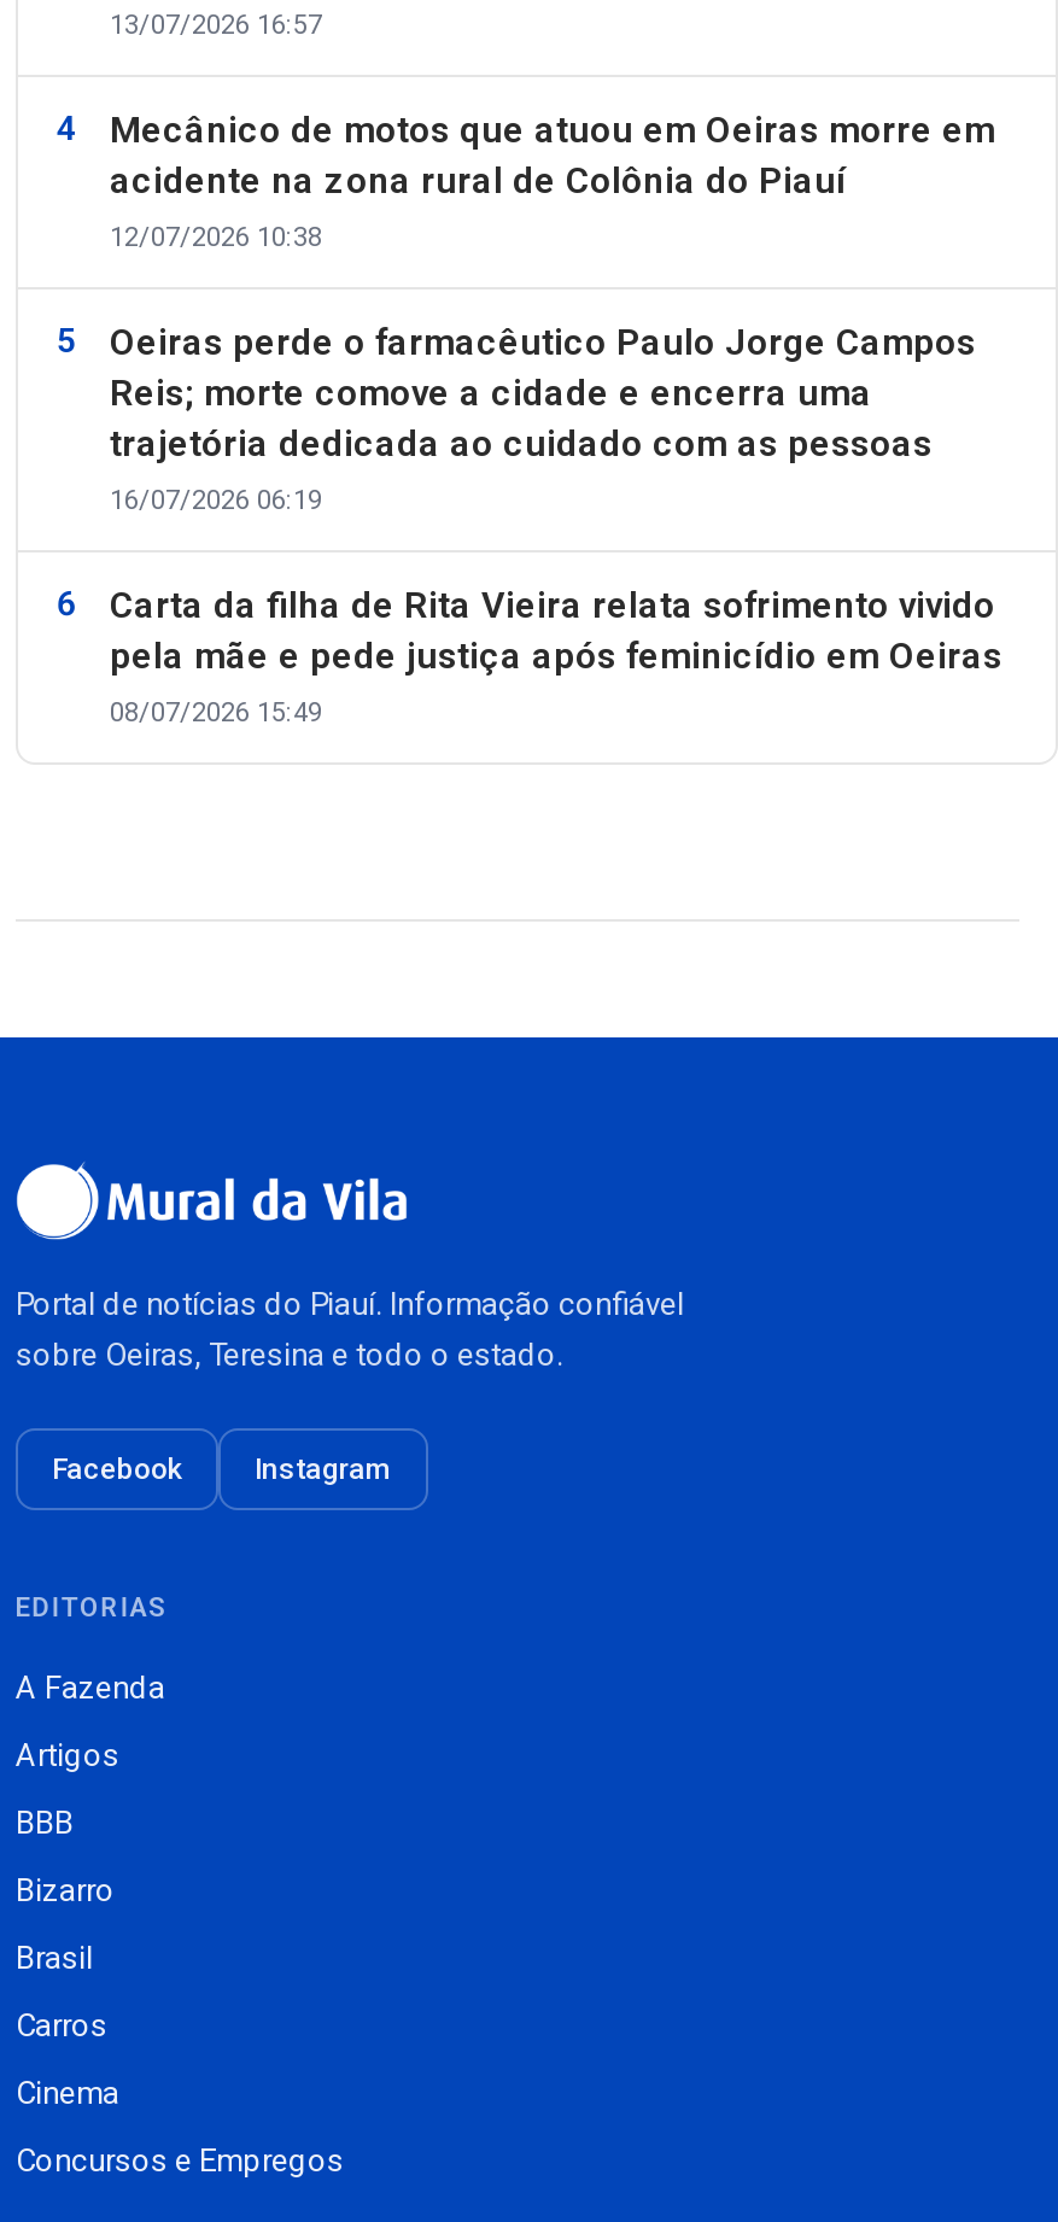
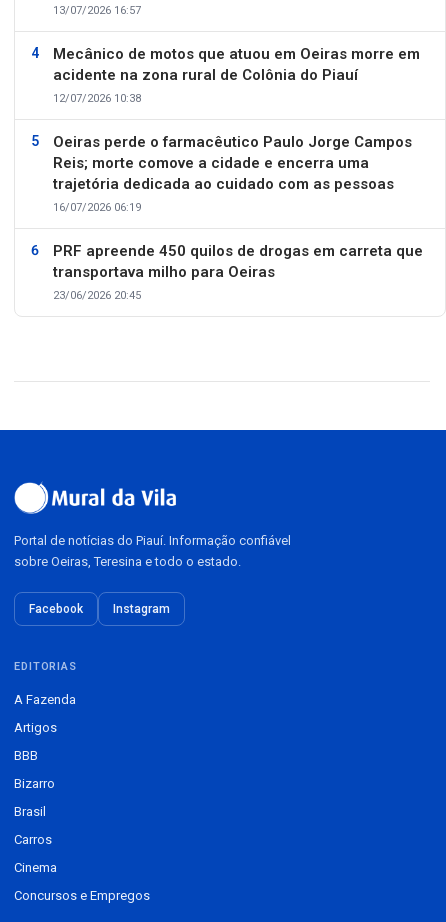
[110,584,1003,729] Carta da filha de Rita Vieira relata sofrimento vivido | pela mãe e pede justiça após feminicídio em Oeiras | 08/07/2026 15:49 -> [53,242,423,302] PRF apreende 450 quilos de drogas em carreta que | transportava milho para Oeiras | 23/06/2026 20:45

